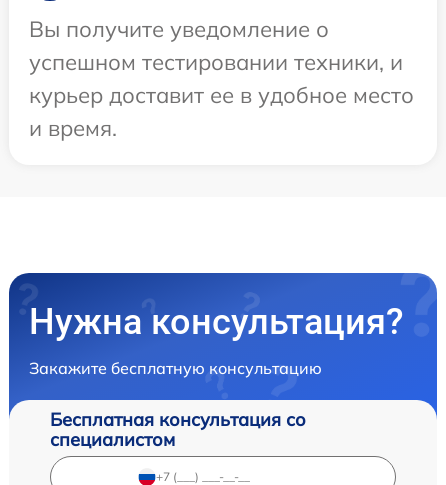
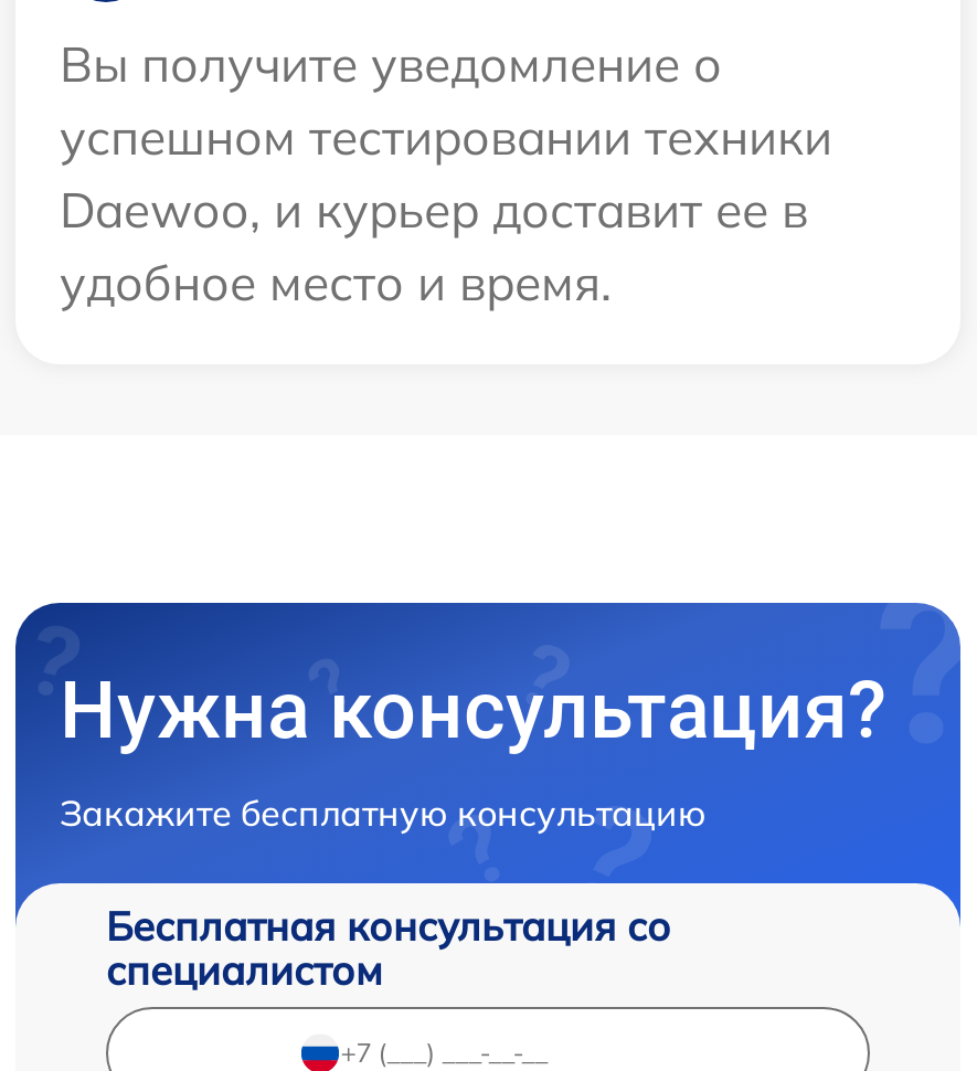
[29,48,414,142] успешном тестировании техники, и | курьер доставит ее в удобное место | и время. -> [60,106,832,313] успешном тестировании техники | Daewoo, и курьер доставит ее в | удобное место и время.

